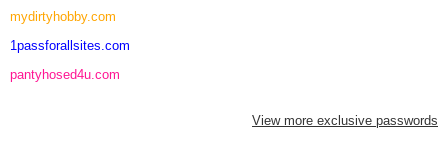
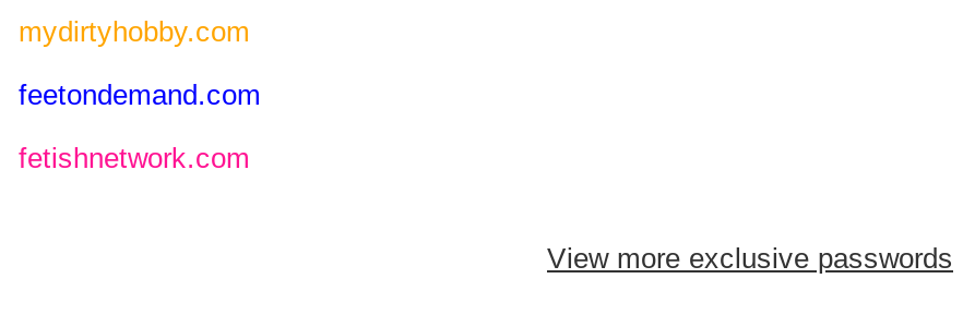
[10,38,130,53] 1passforallsites.com -> [19,78,261,111] feetondemand.com
[10,67,120,82] pantyhosed4u.com -> [19,141,250,174] fetishnetwork.com

